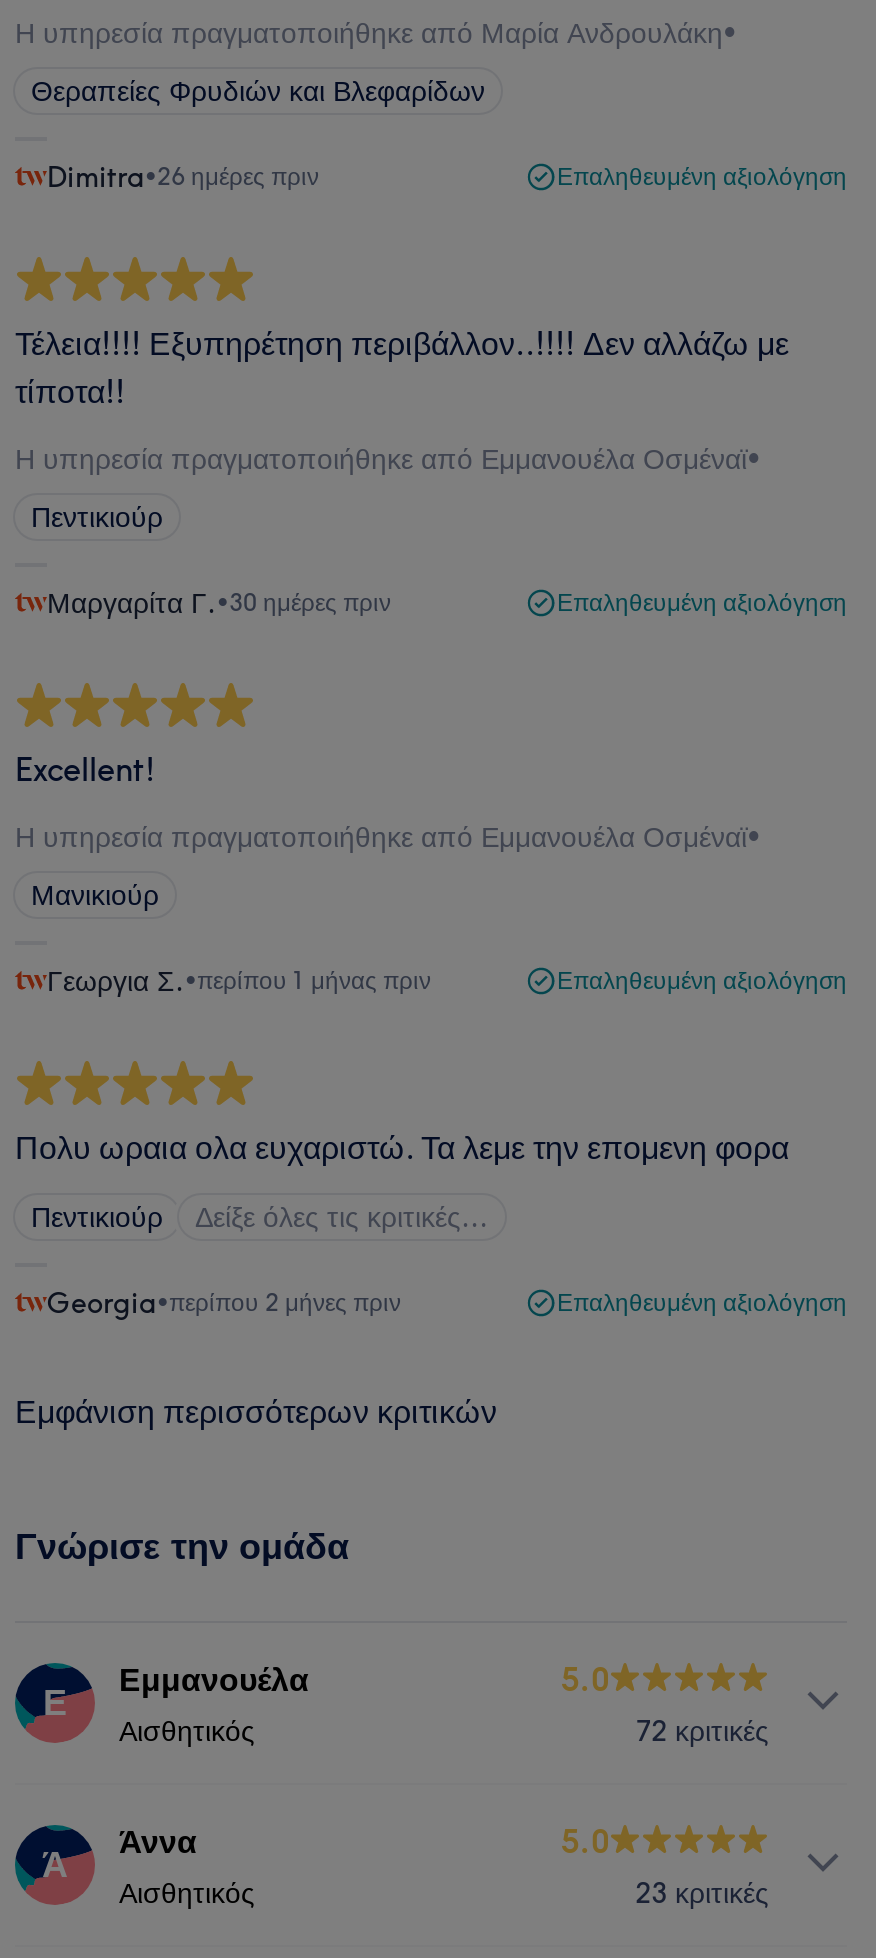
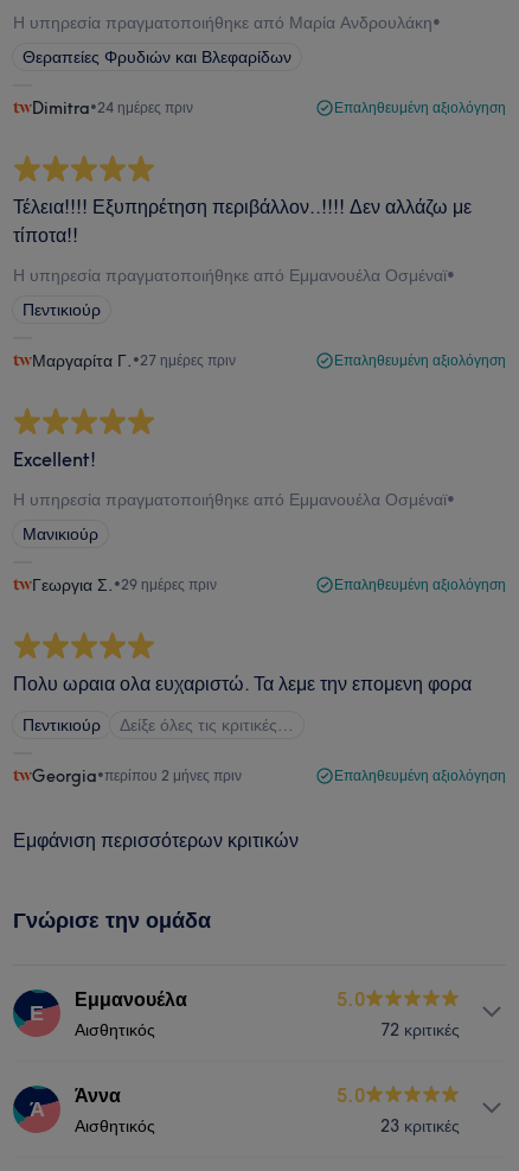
[47,159,319,195] Dimitra•26 ημέρες πριν -> [32,97,193,119] Dimitra•24 ημέρες πριν
[47,585,391,621] Μαργαρίτα Γ.•30 ημέρες πριν -> [32,350,236,371] Μαργαρίτα Γ.•27 ημέρες πριν
[47,963,431,999] Γεωργια Σ.•περίπου 1 μήνας πριν -> [32,574,217,596] Γεωργια Σ.•29 ημέρες πριν

